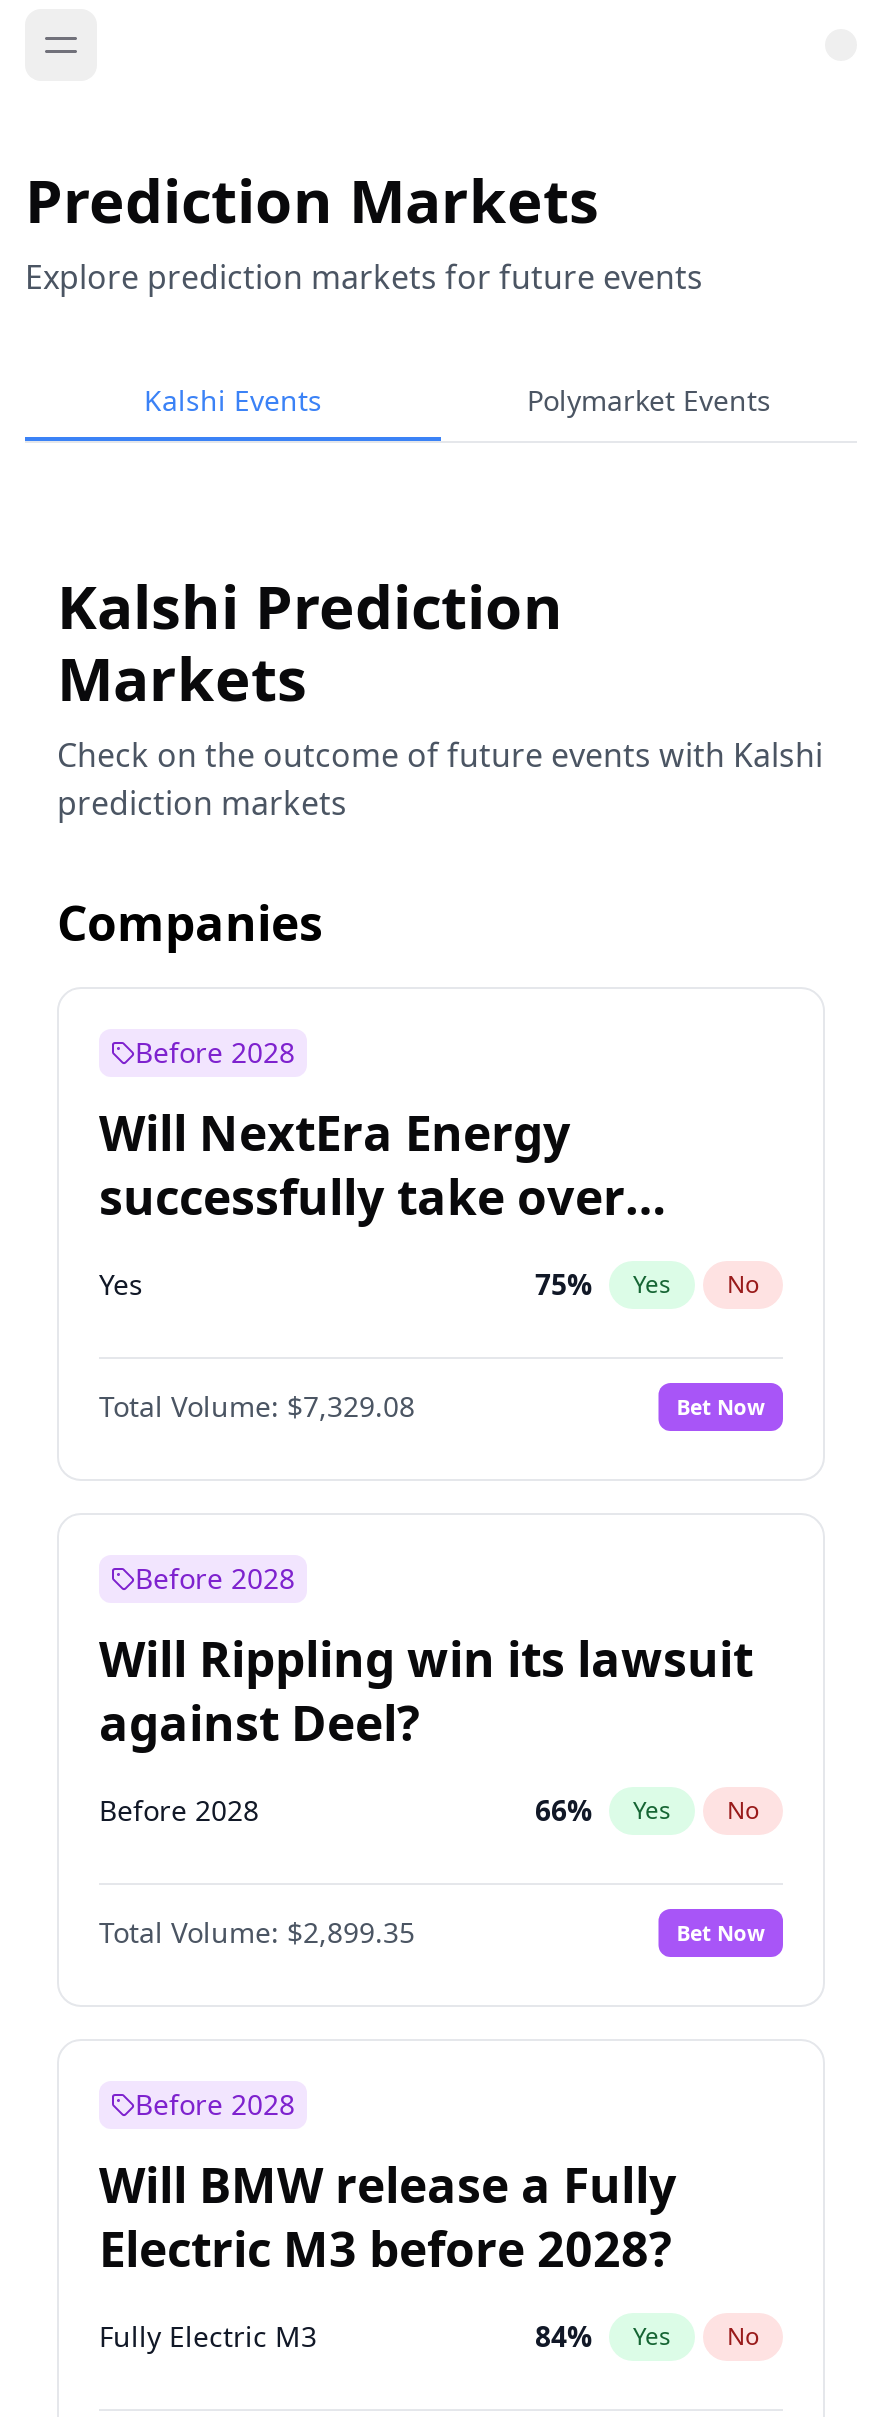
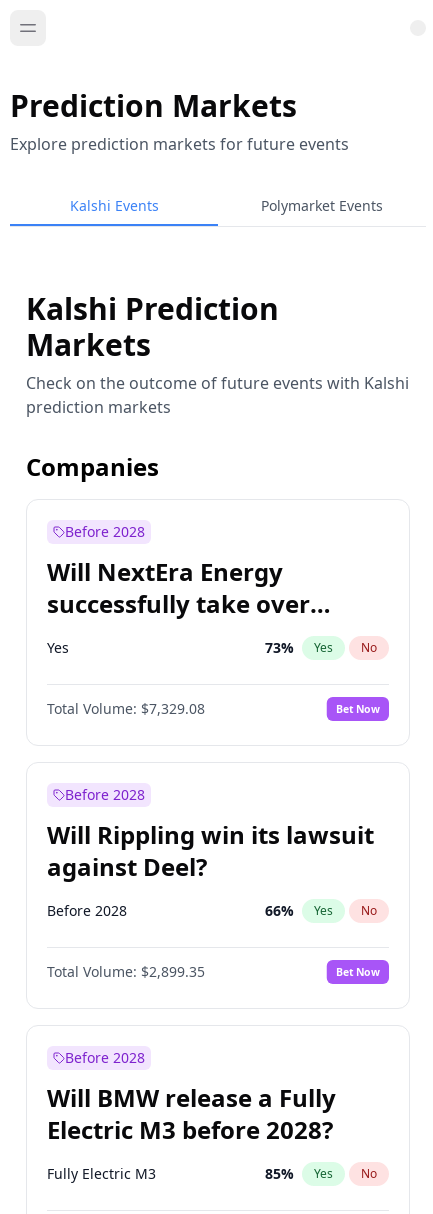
[535,1265,593,1303] 75% -> [265,638,294,657] 73%
[535,2317,759,2355] 84% Yes No -> [265,1164,377,1183] 85% Yes No

